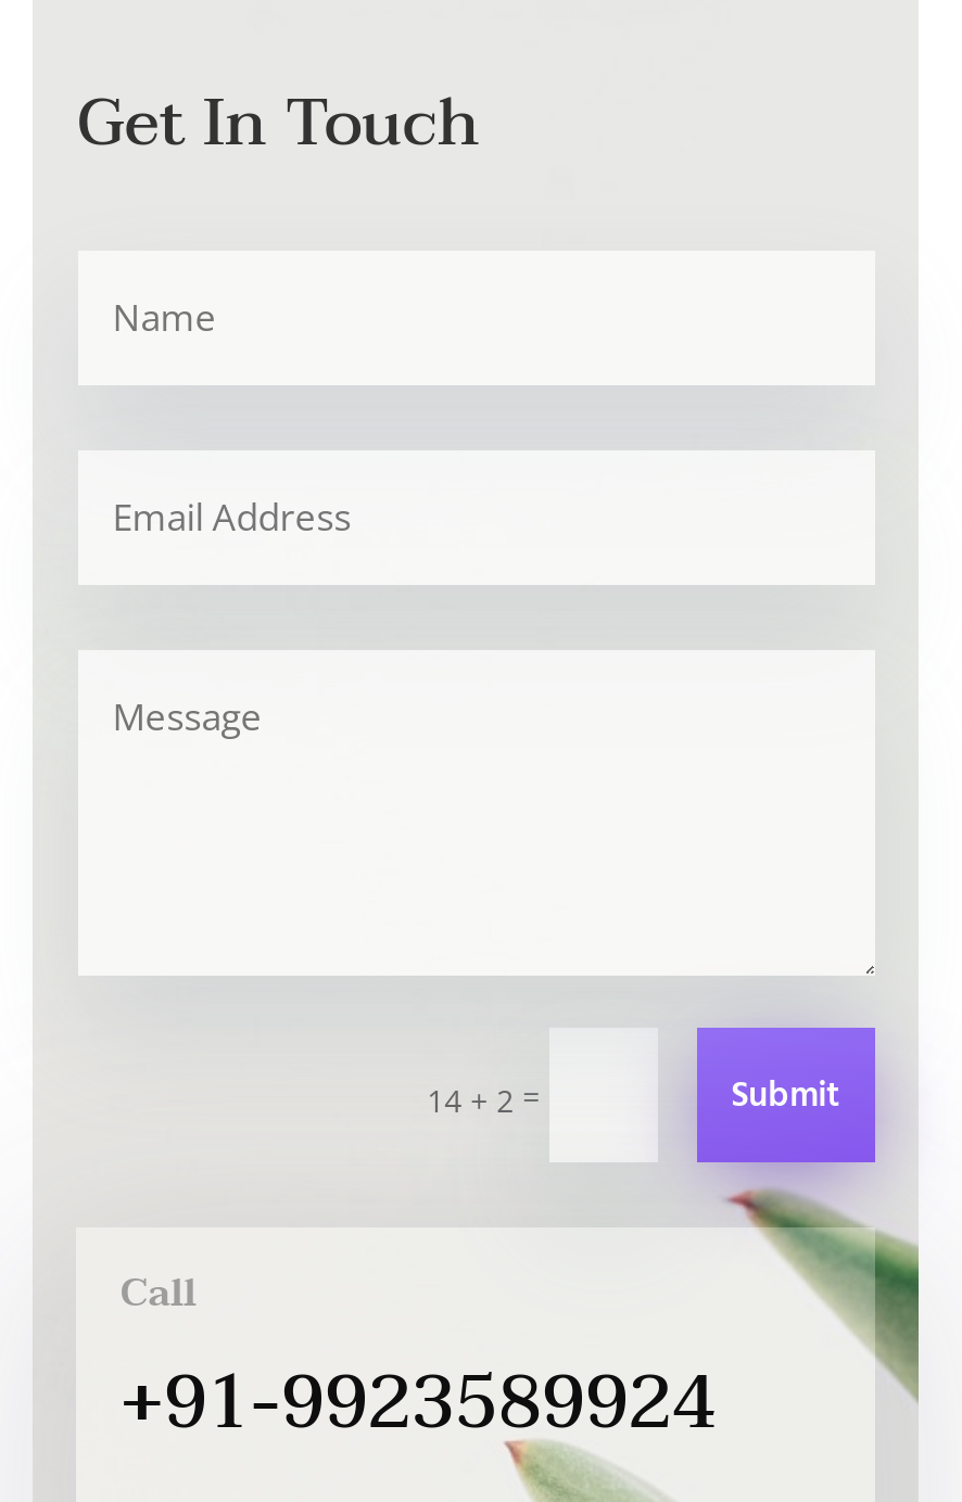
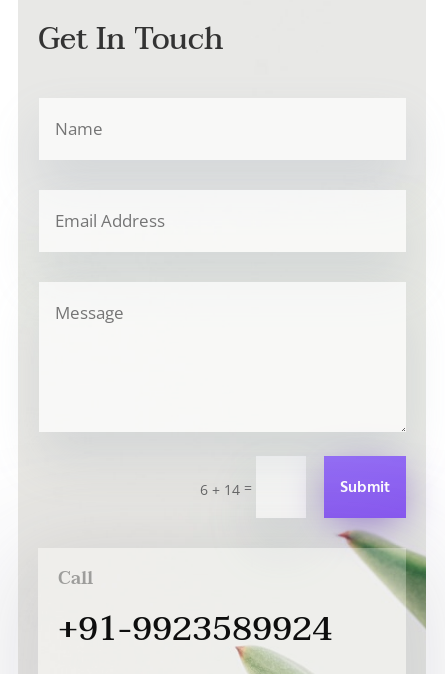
[427,1076,549,1121] 14 + 2 = -> [200,478,256,499] 6 + 14 =

